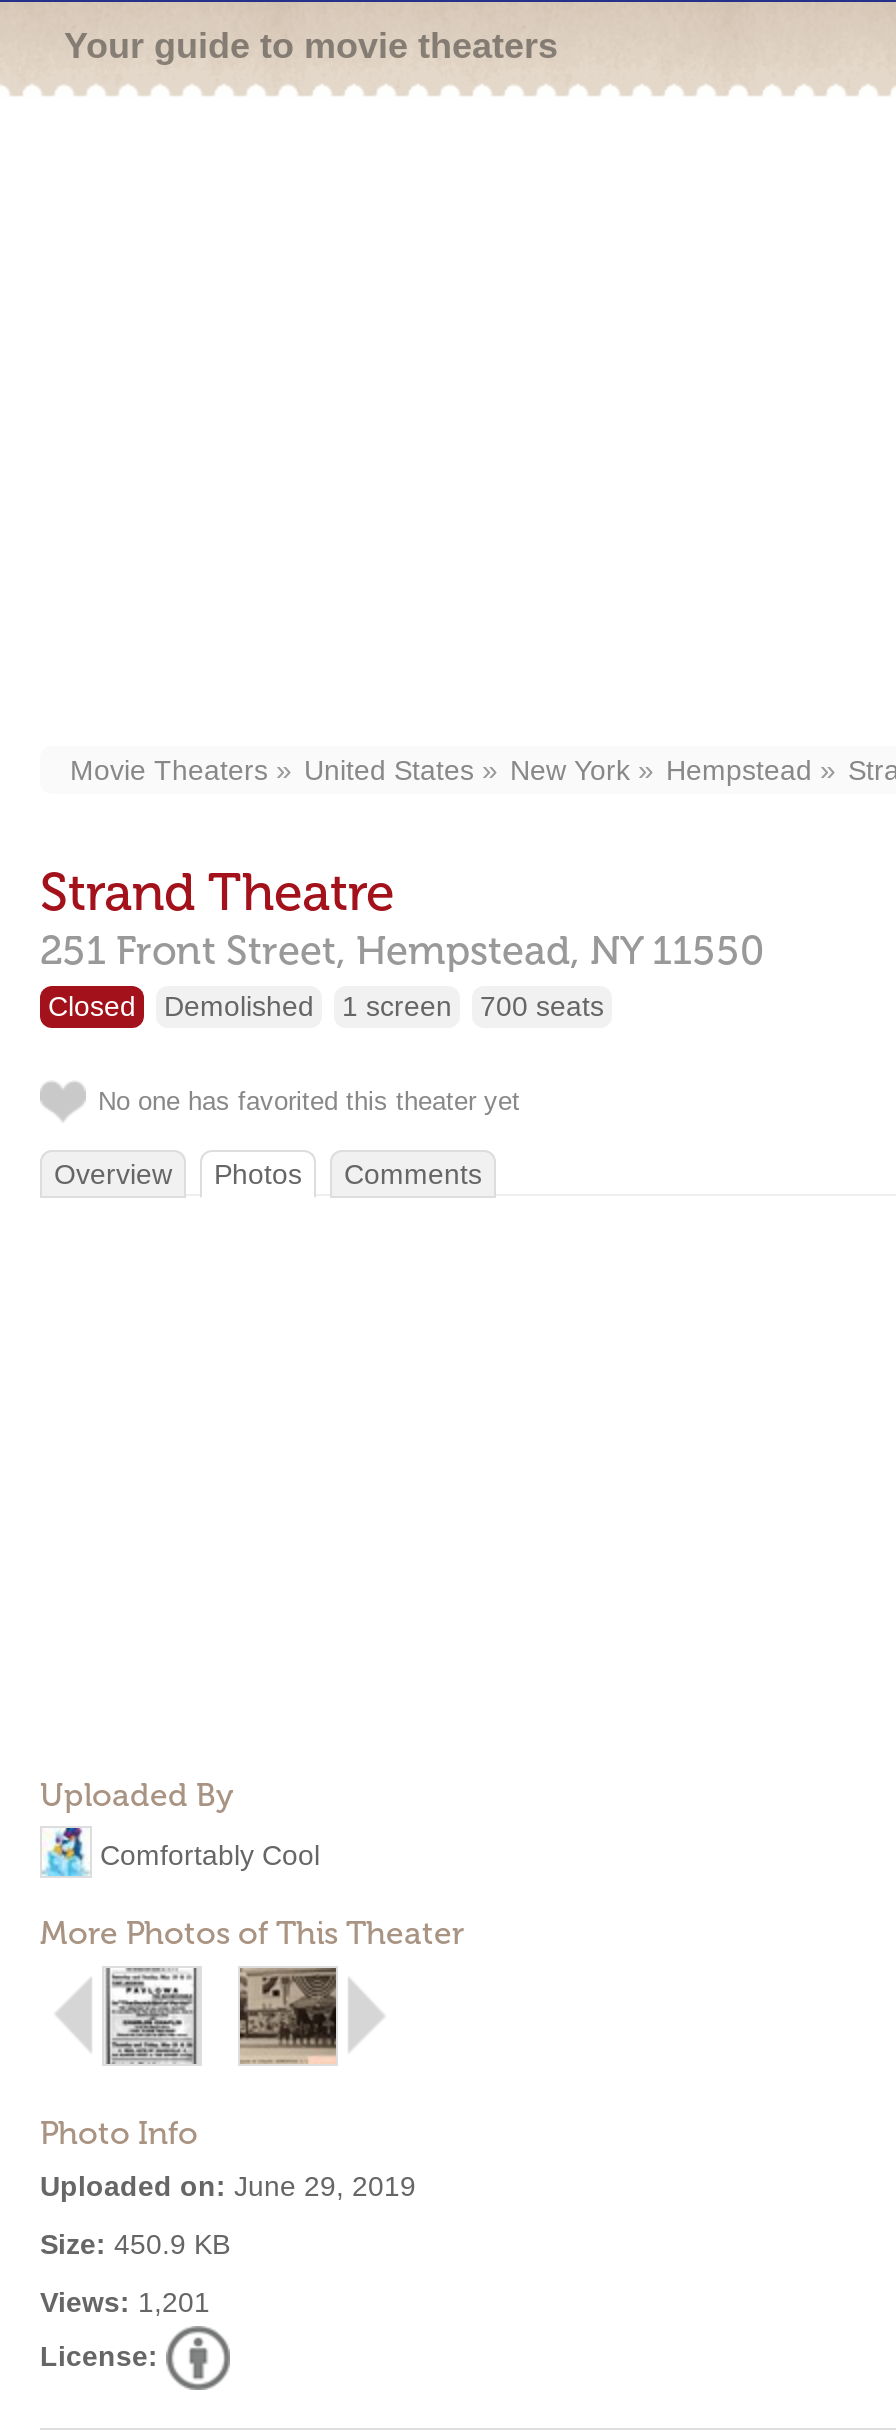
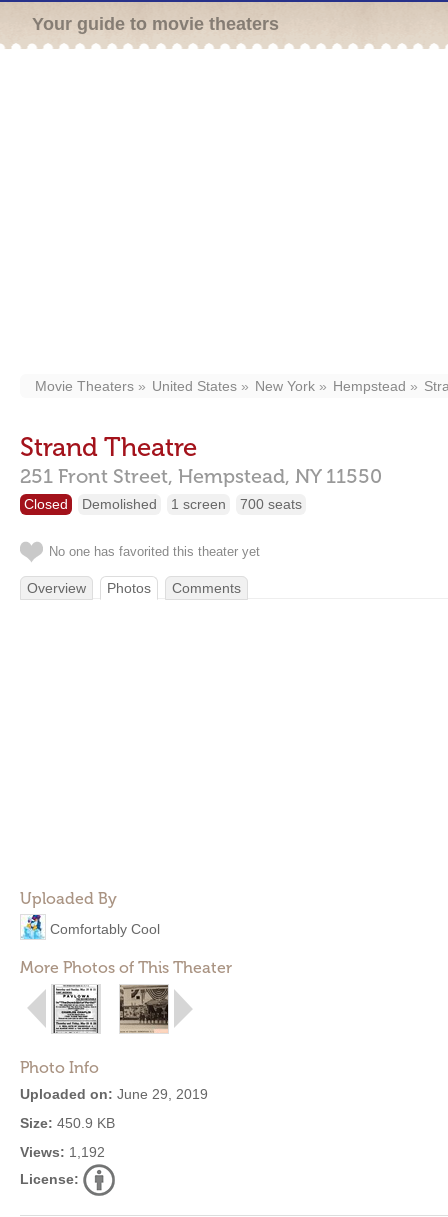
[40,2286,210,2318] Views: 1,201 -> [20,1144,105,1160] Views: 1,192

